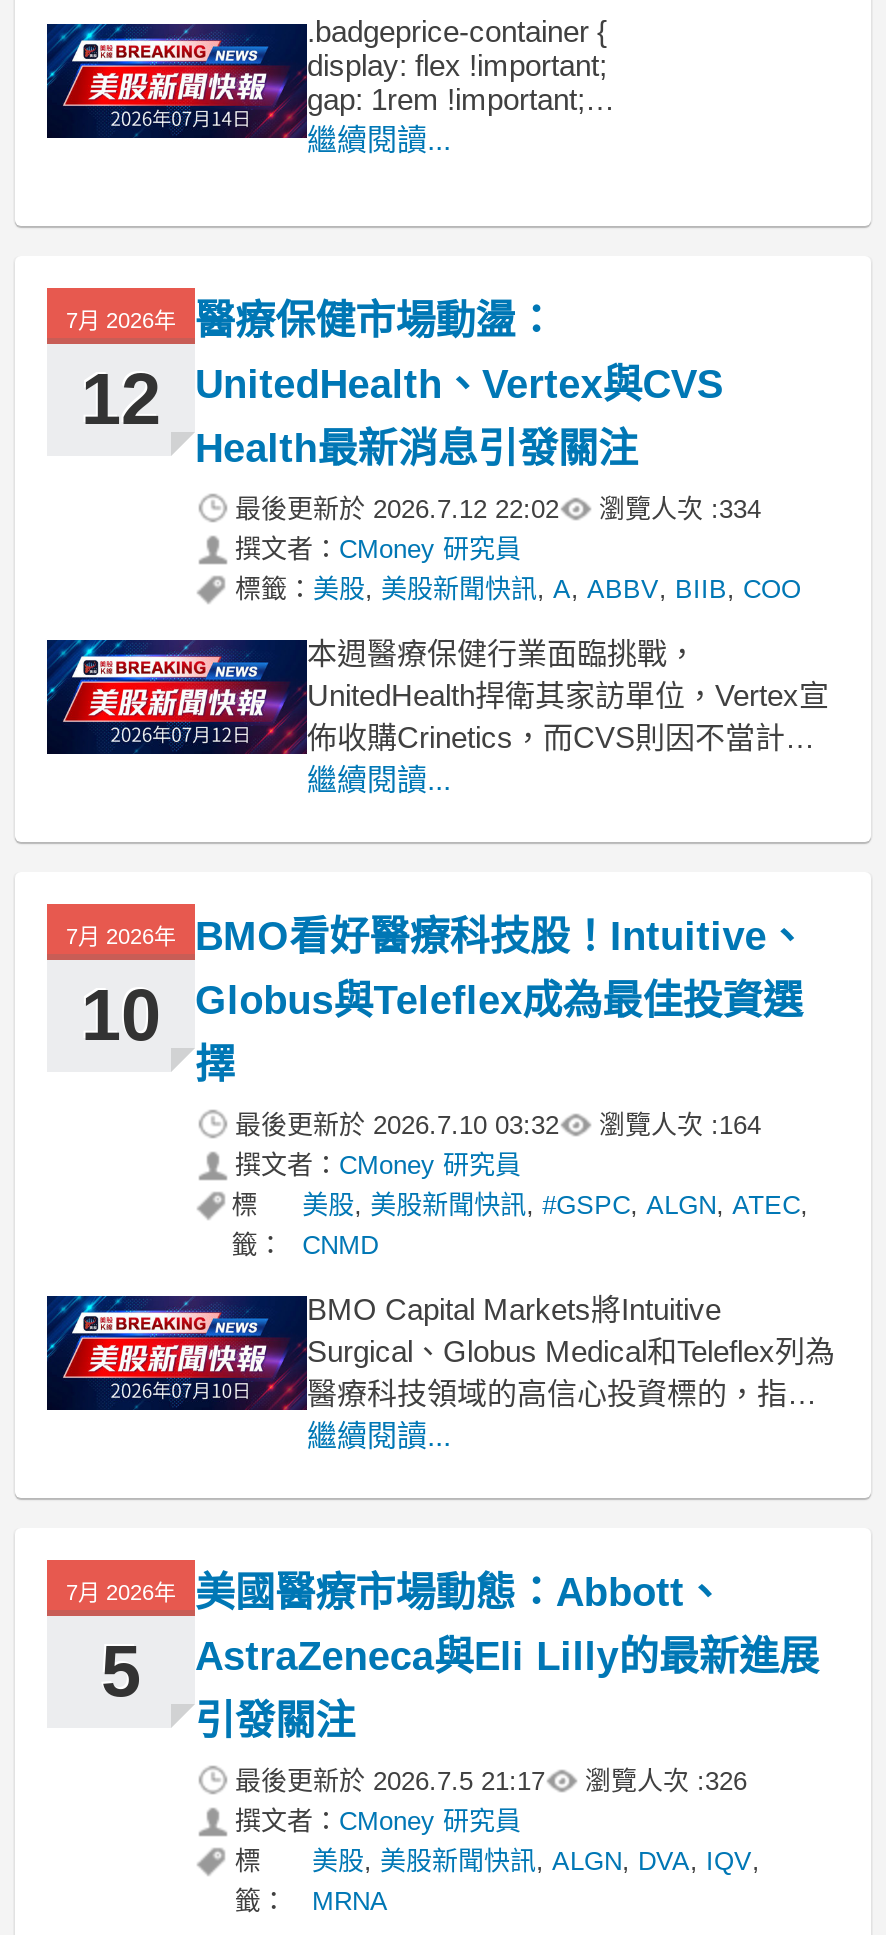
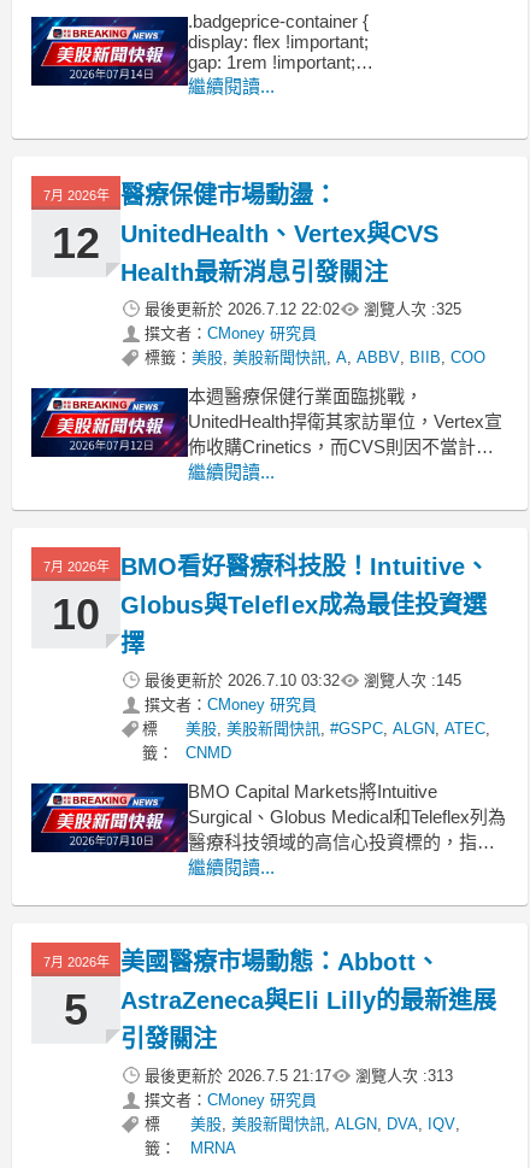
[235,494,761,524] 最後更新於2026.7.12 22:02 瀏覽人次 : 334 -> [145,300,461,318] 最後更新於2026.7.12 22:02 瀏覽人次 : 325
[235,1110,761,1140] 最後更新於2026.7.10 03:32 瀏覽人次 : 164 -> [145,671,461,689] 最後更新於2026.7.10 03:32 瀏覽人次 : 145
[235,1766,747,1796] 最後更新於2026.7.5 21:17 瀏覽人次 : 326 -> [145,1067,453,1085] 最後更新於2026.7.5 21:17 瀏覽人次 : 313

